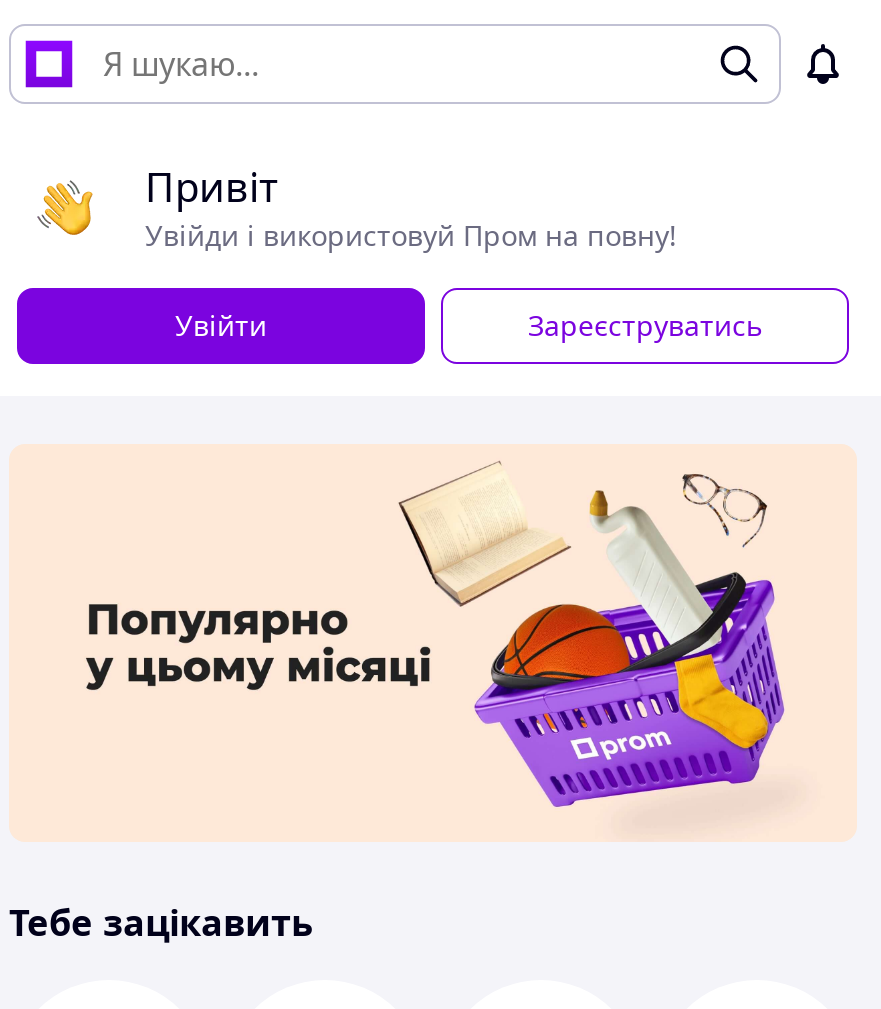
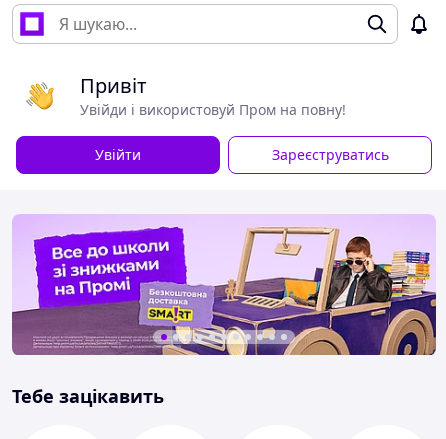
[11,446,855,840] [image] -> [11,214,437,356] [image]

